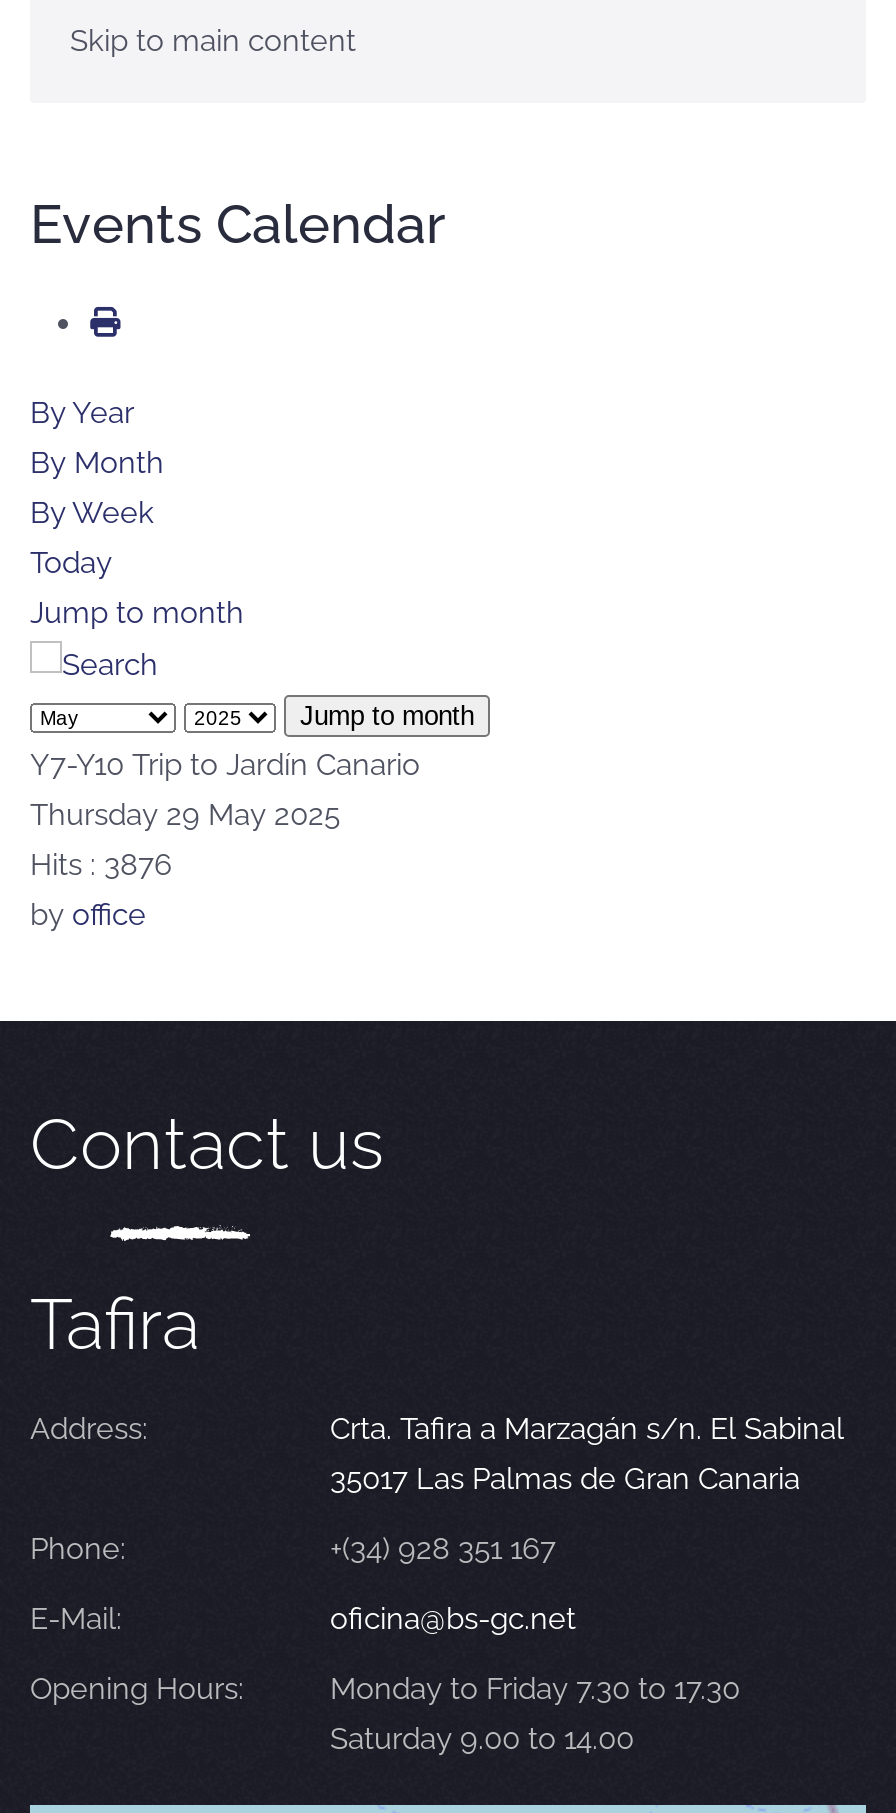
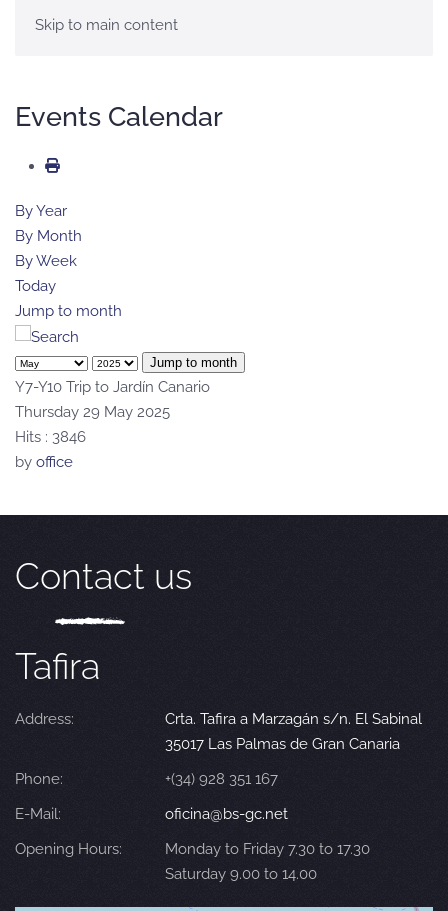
[30,846,172,882] Hits: 3876 -> [15,428,86,446] Hits: 3846

